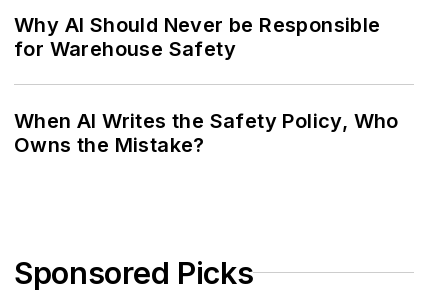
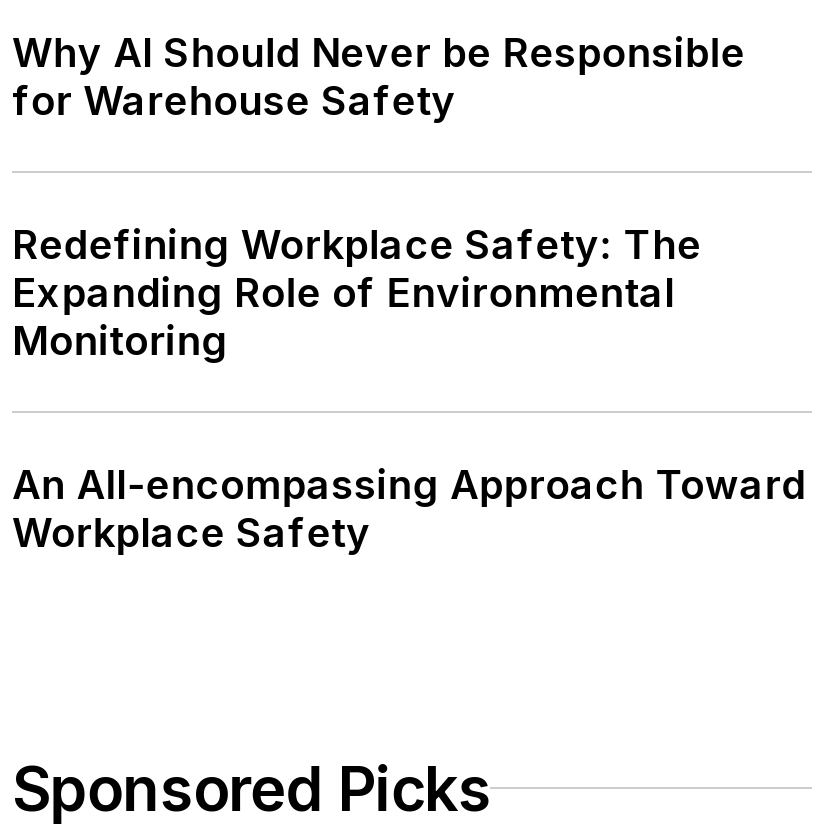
[14,109,399,157] When AI Writes the Safety Policy, Who | Owns the Mistake? -> [12,221,806,557] Redefining Workplace Safety: The | Expanding Role of Environmental | Monitoring | An All-encompassing Approach Toward | Workplace Safety

